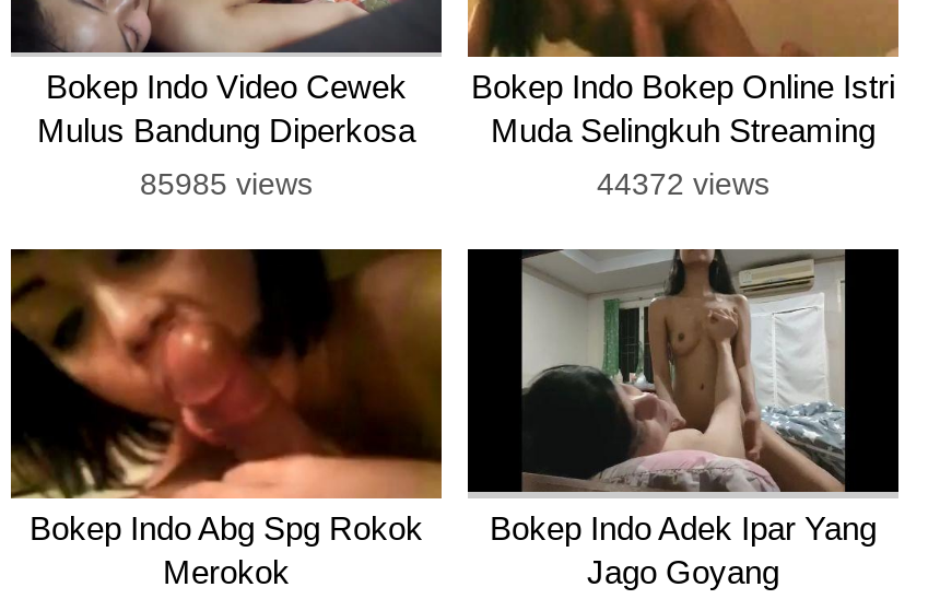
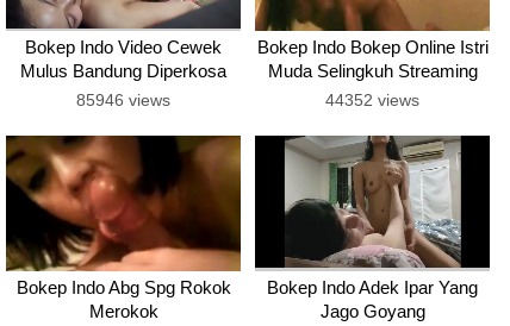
[140,166,313,201] 85985 views -> [76,91,170,110] 85946 views
[597,166,769,201] 44372 views -> [325,91,419,110] 44352 views

